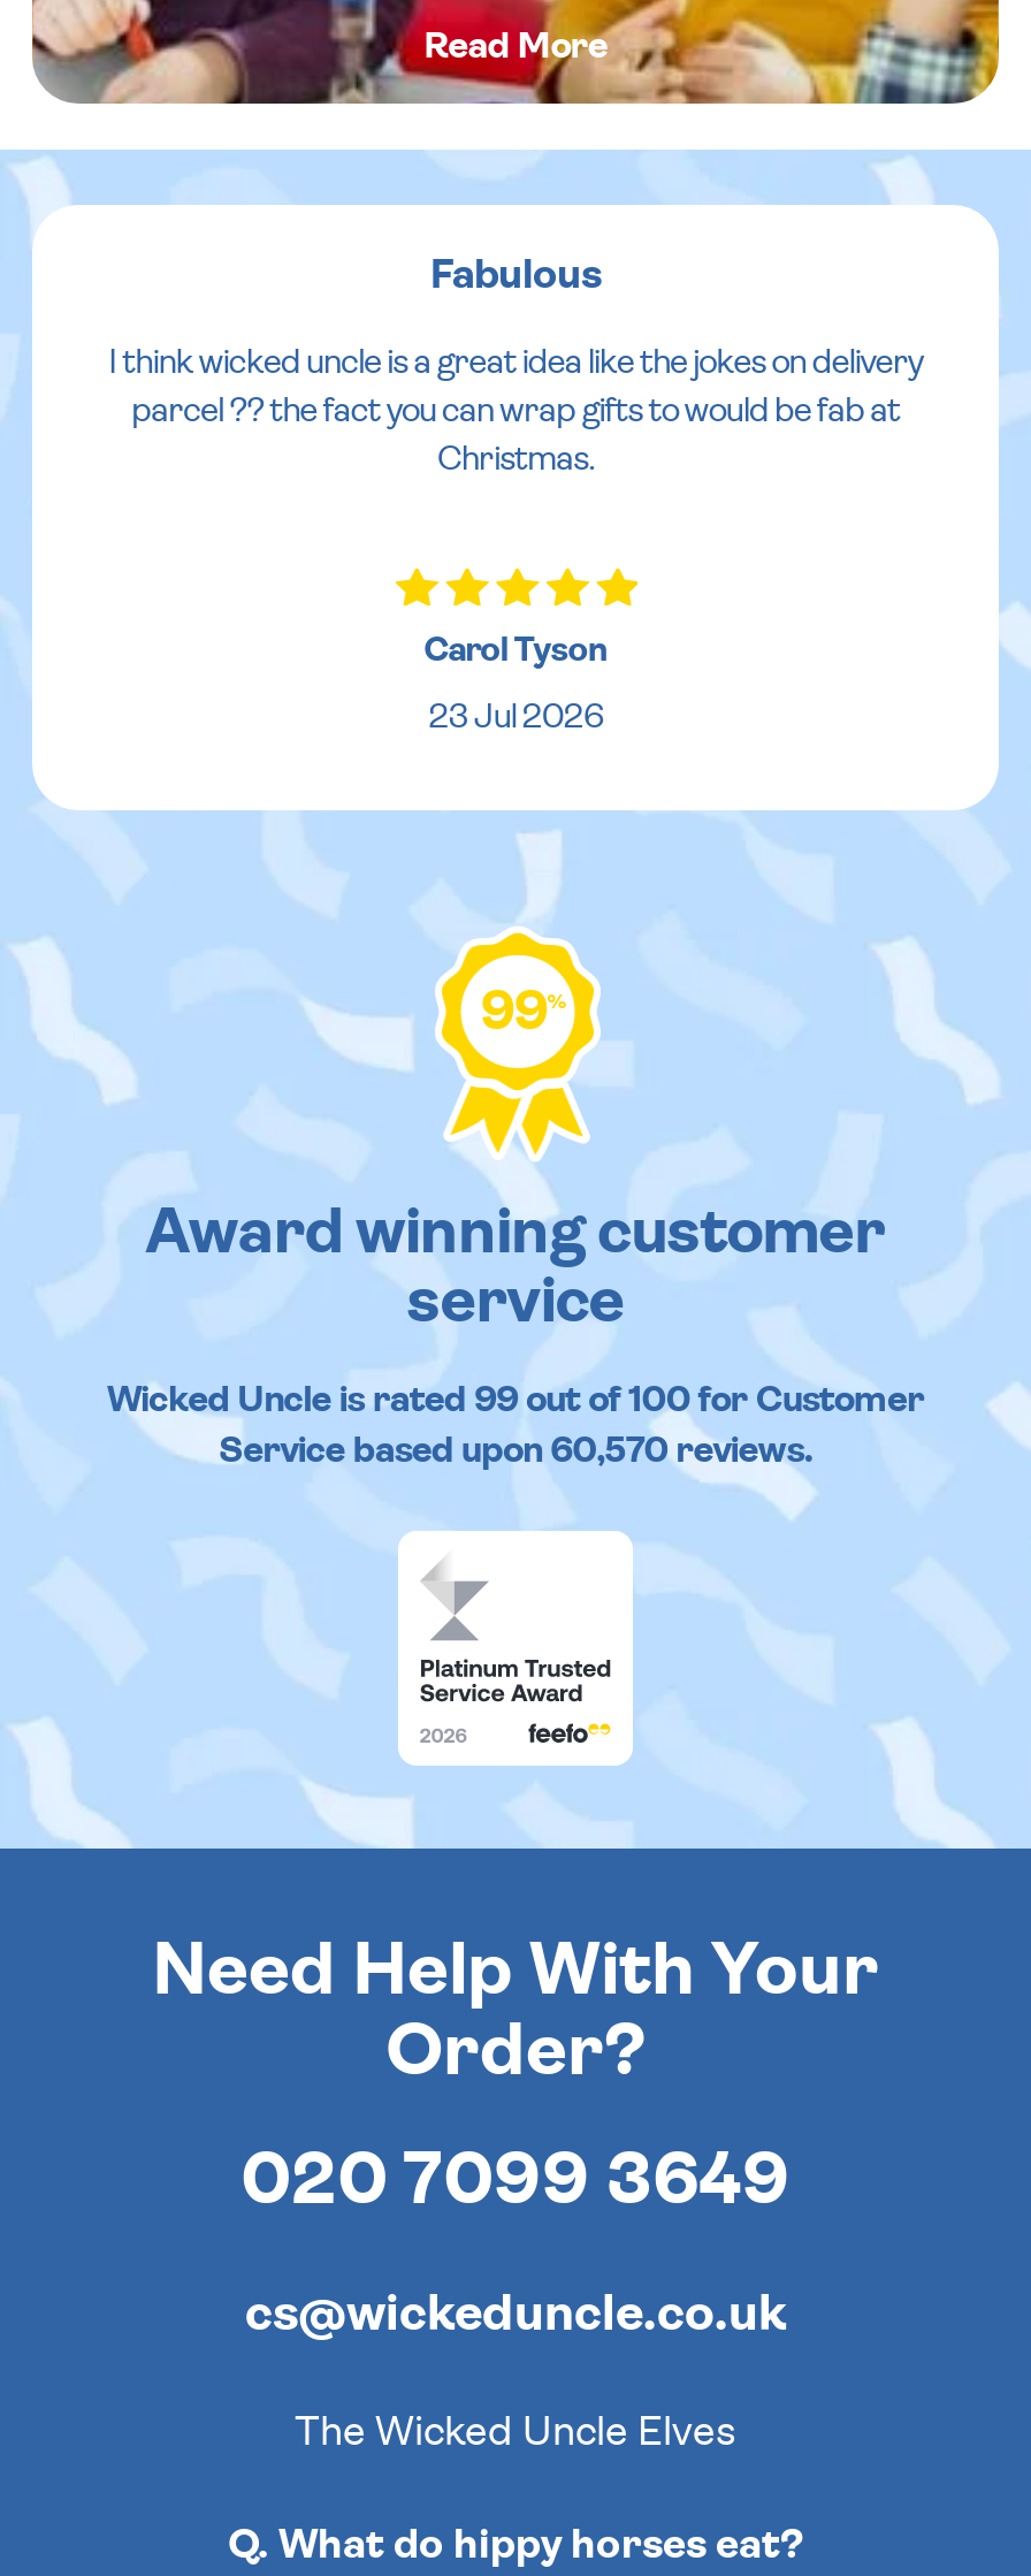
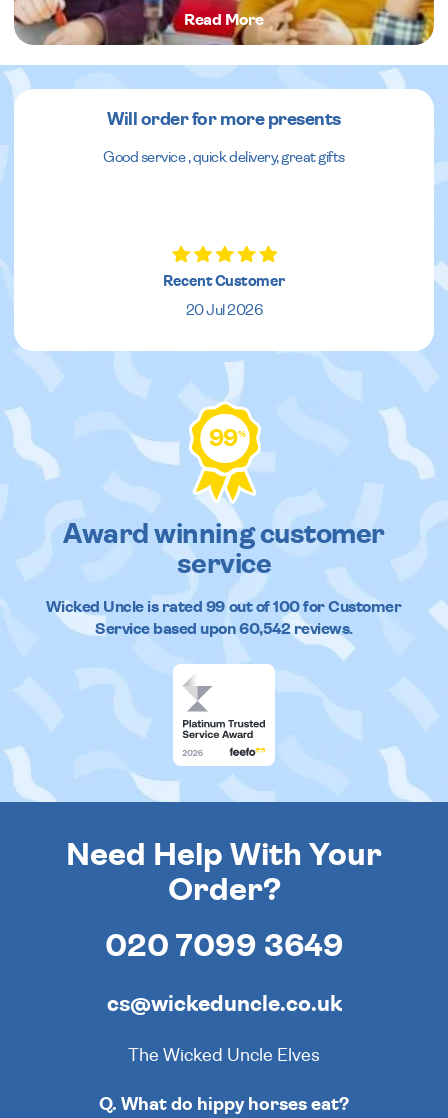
[430,256,601,297] Fabulous -> [107,111,341,129] Will order for more presents
[108,346,923,477] I think wicked uncle is a great idea like the jokes on delivery | parcel ?? the fact you can wrap gifts to would be fab at | Christmas. -> [103,150,345,165] Good service , quick delivery, great gifts
[424,634,607,668] Carol Tyson -> [163,274,285,289] Recent Customer
[428,700,603,735] 23 Jul 2026 -> [186,303,262,318] 20 Jul 2026
[219,1432,812,1469] Service based upon 60,570 reviews. -> [95,621,353,637] Service based upon 60,542 reviews.

